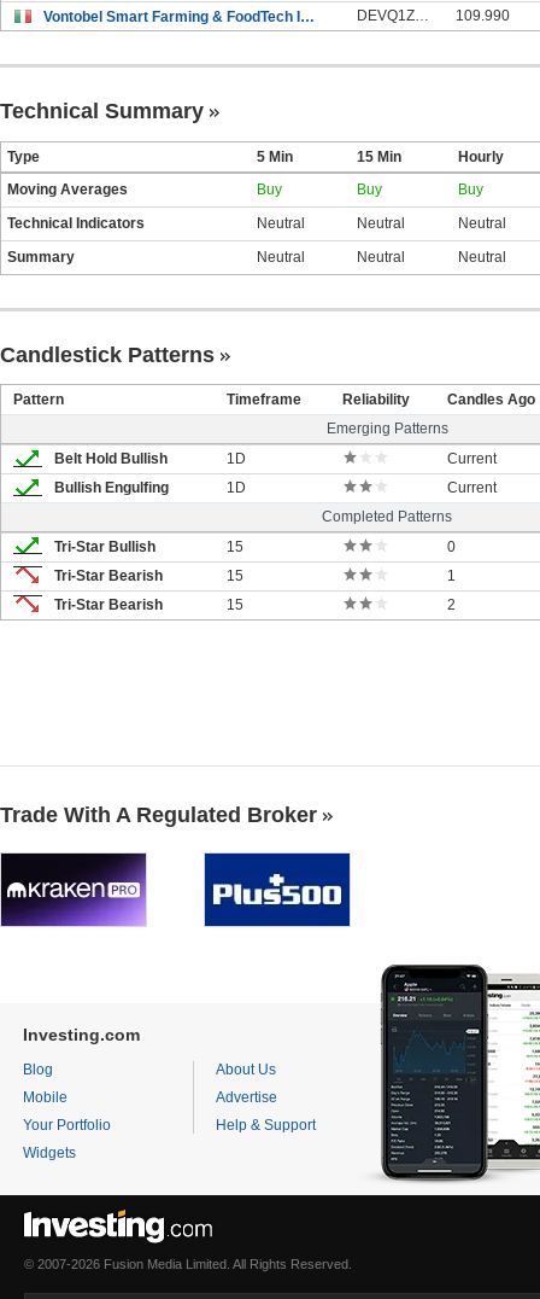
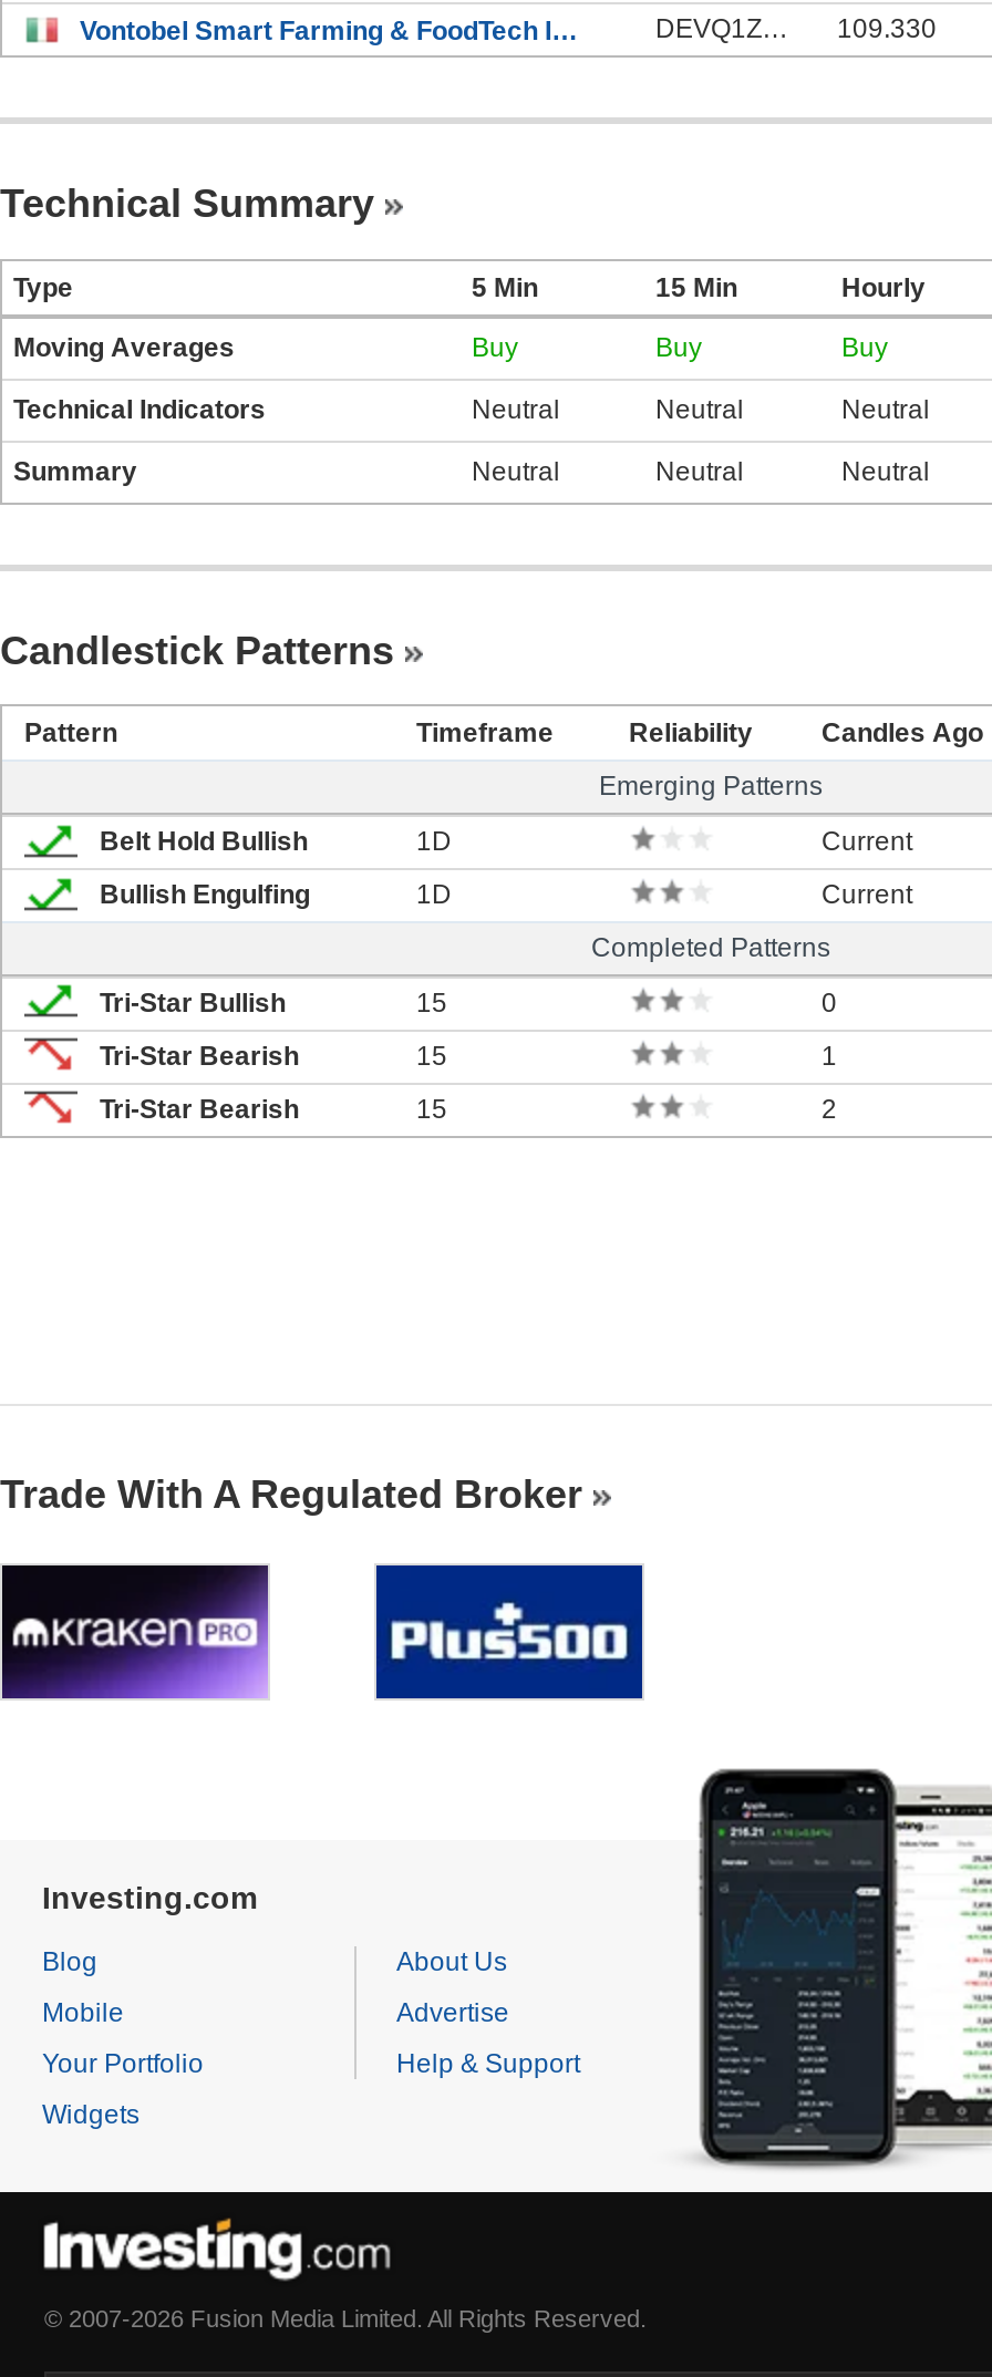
[456,7,510,24] 109.990 -> [837,14,937,45] 109.330

